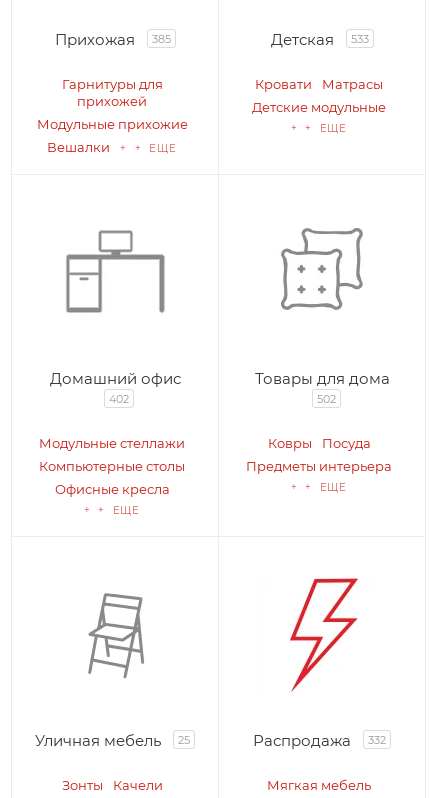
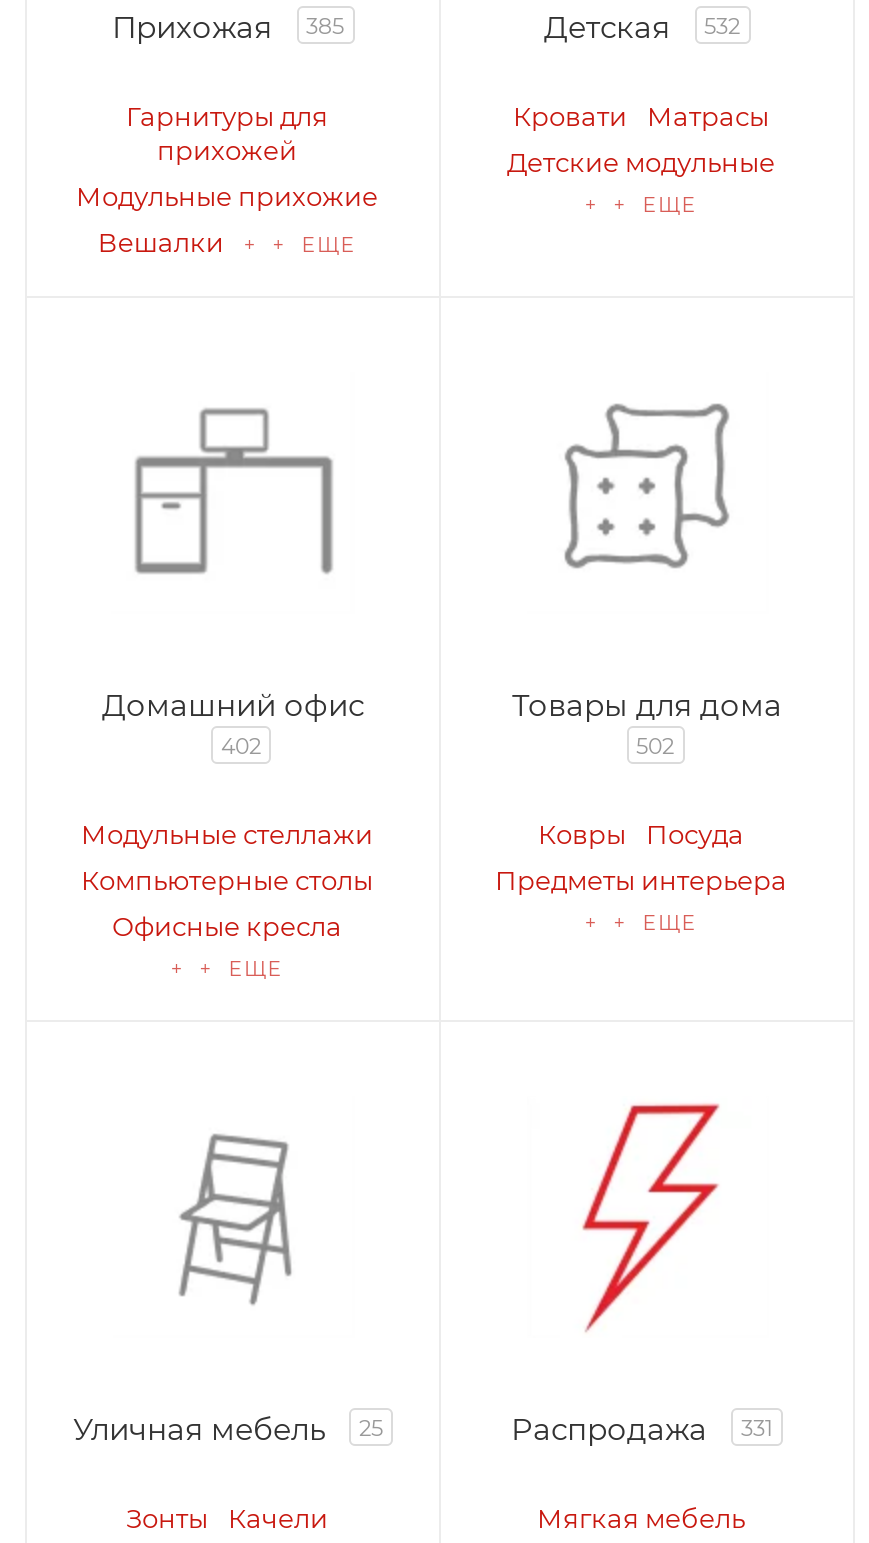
[270,30,368,49] Детская 533 -> [544,8,740,46] Детская 532
[253,731,386,750] Распродажа 332 -> [511,1410,773,1448] Распродажа 331

